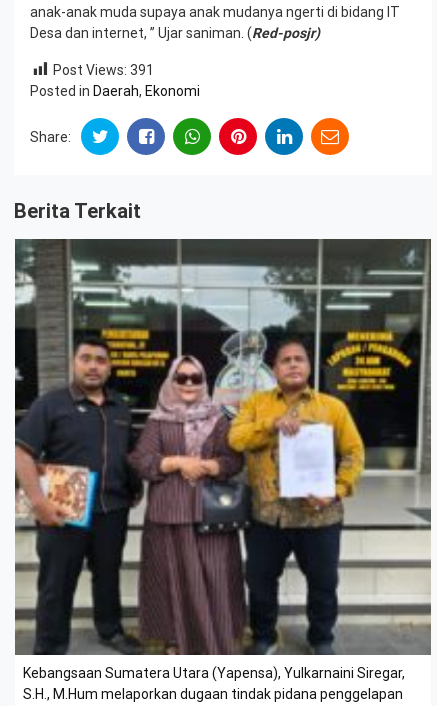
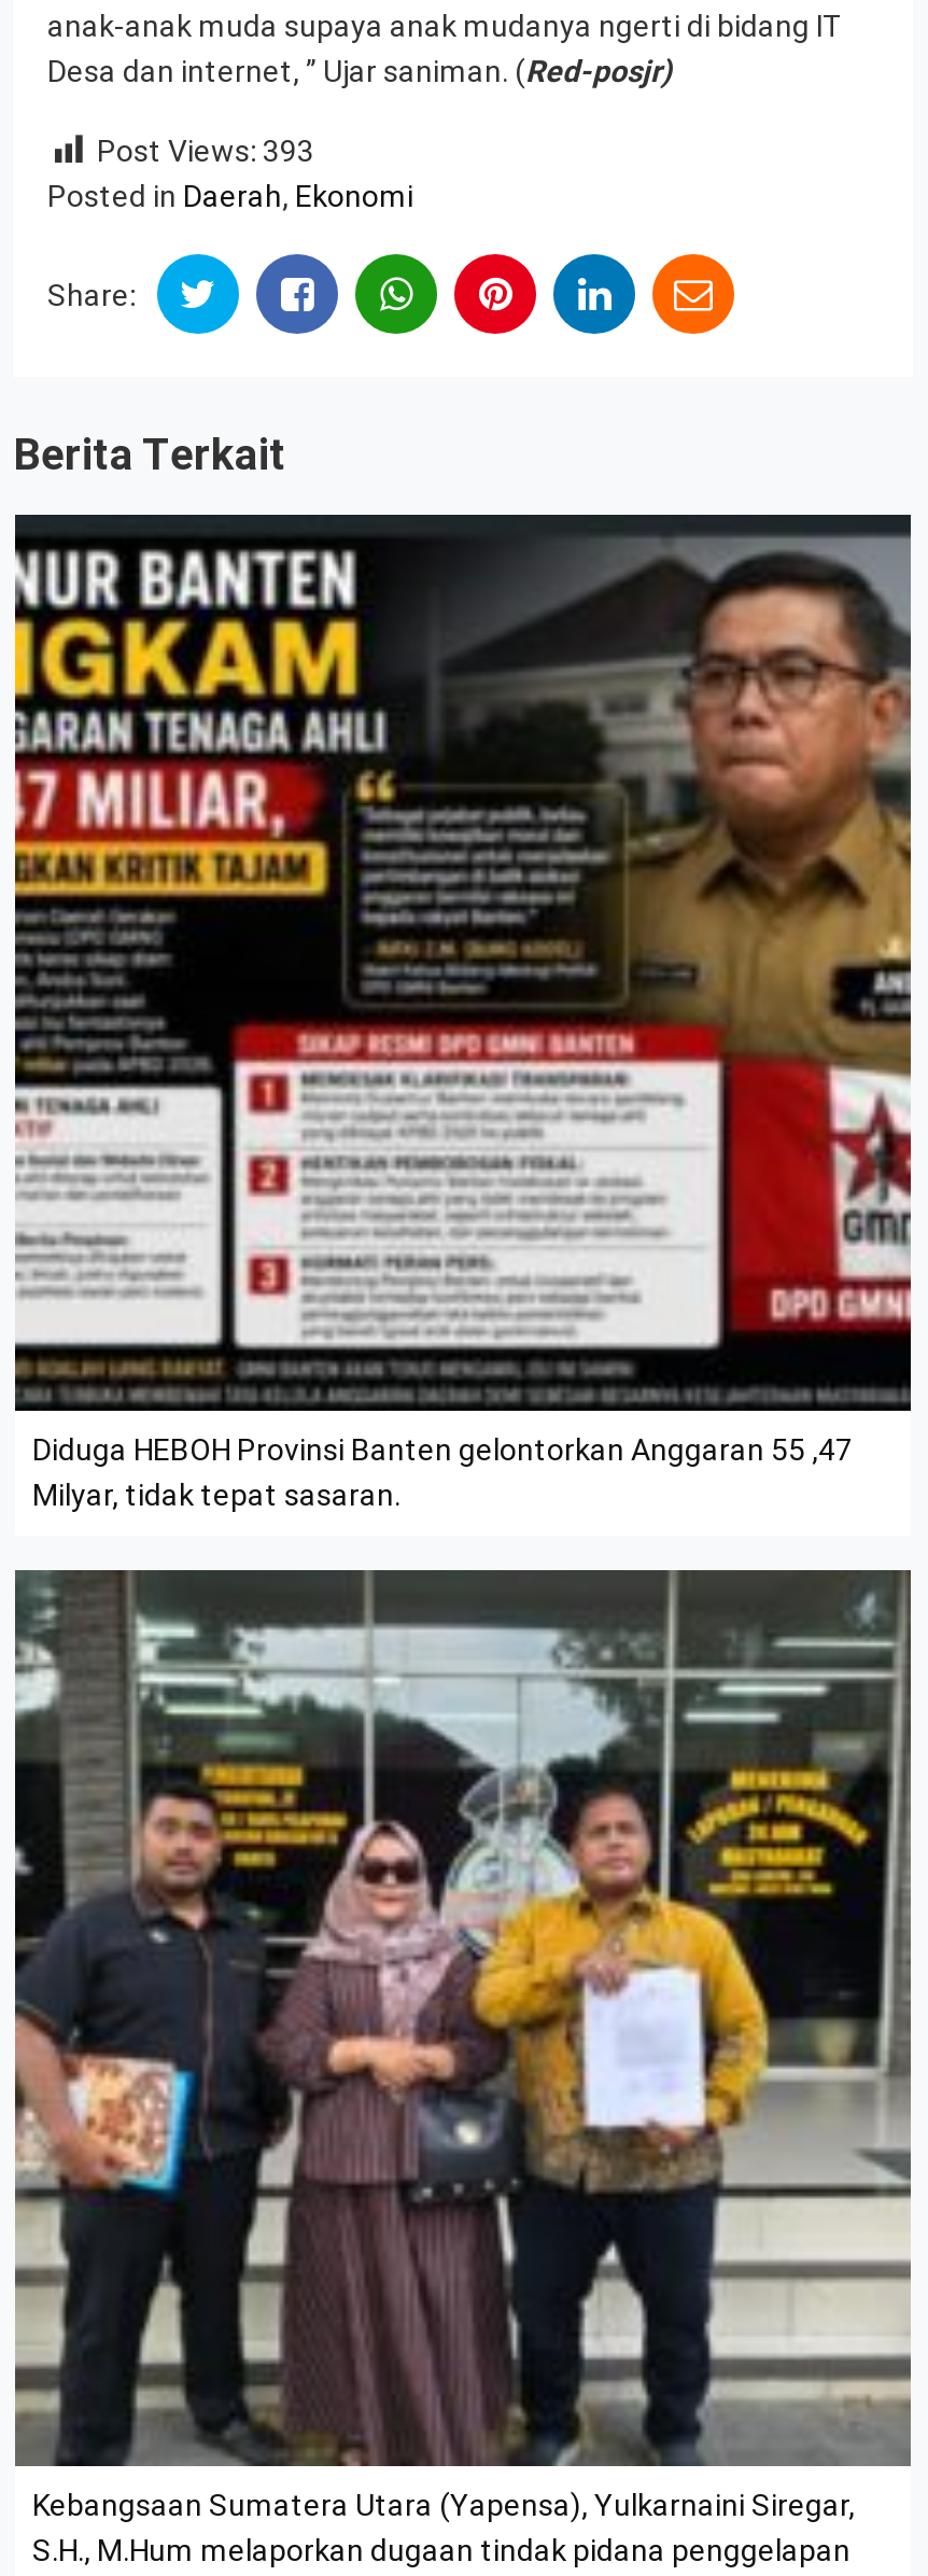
[53,62,154,78] Post Views: 391 -> [97,134,314,168] Post Views: 393
none -> [13,517,913,1513] [image] | Diduga HEBOH Provinsi Banten gelontorkan Anggaran 55 ,47 | Milyar, tidak tepat sasaran.

